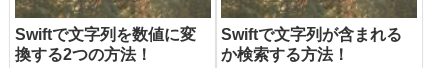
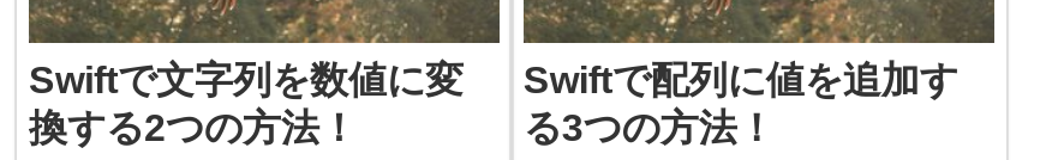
[221,26,402,63] Swiftで文字列が含まれる | か検索する方法！ -> [523,61,958,149] Swiftで配列に値を追加す | る3つの方法！

